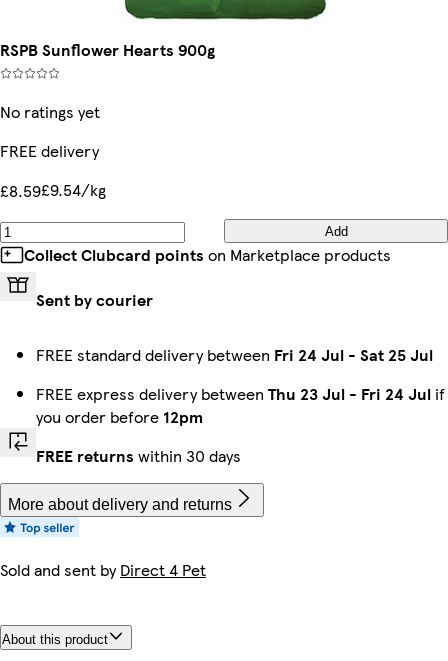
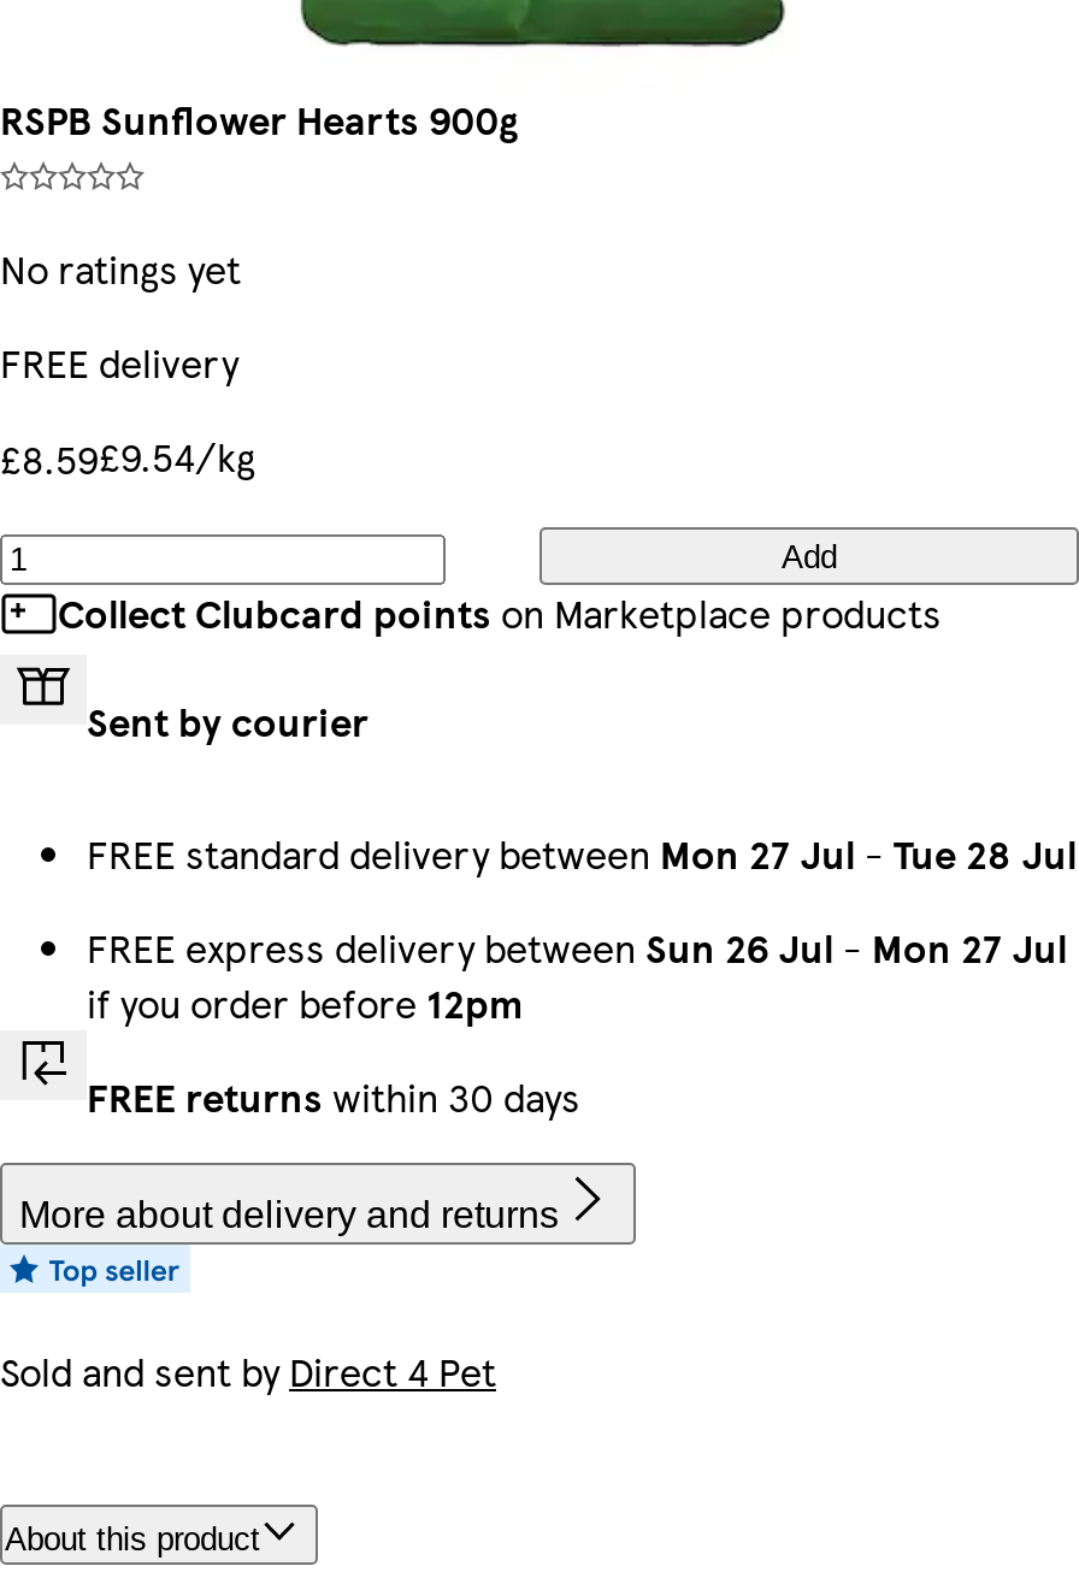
[36,343,433,366] FREE standard delivery between Fri 24 Jul - Sat 25 Jul -> [87,826,1077,881] FREE standard delivery between Mon 27 Jul - Tue 28 Jul
[36,382,445,428] FREE express delivery between Thu 23 Jul - Fri 24 Jul if | you order before 12pm -> [87,920,1067,1030] FREE express delivery between Sun 26 Jul - Mon 27 Jul | if you order before 12pm

